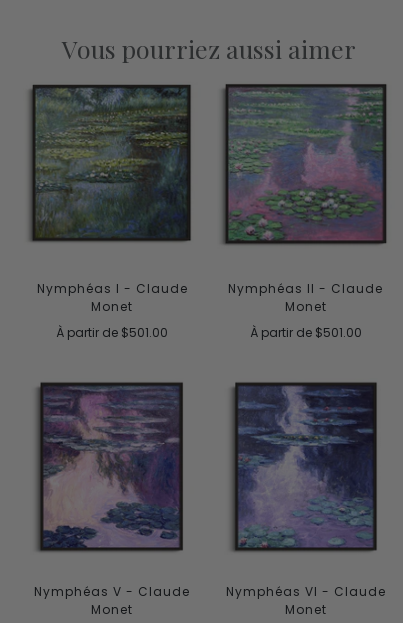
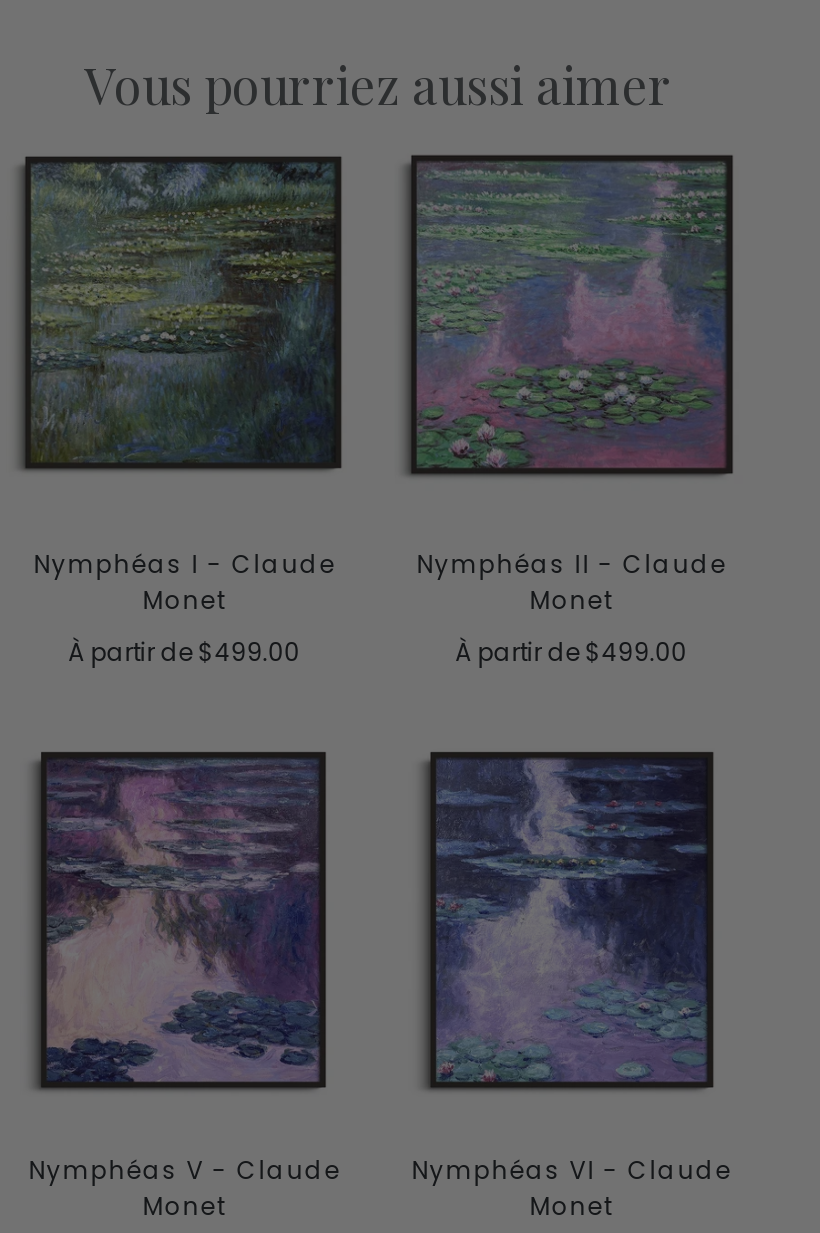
[56,324,168,341] À partir de $501.00 -> [68,634,300,668] À partir de $499.00
[250,324,362,341] À partir de $501.00 -> [456,635,688,669] À partir de $499.00

